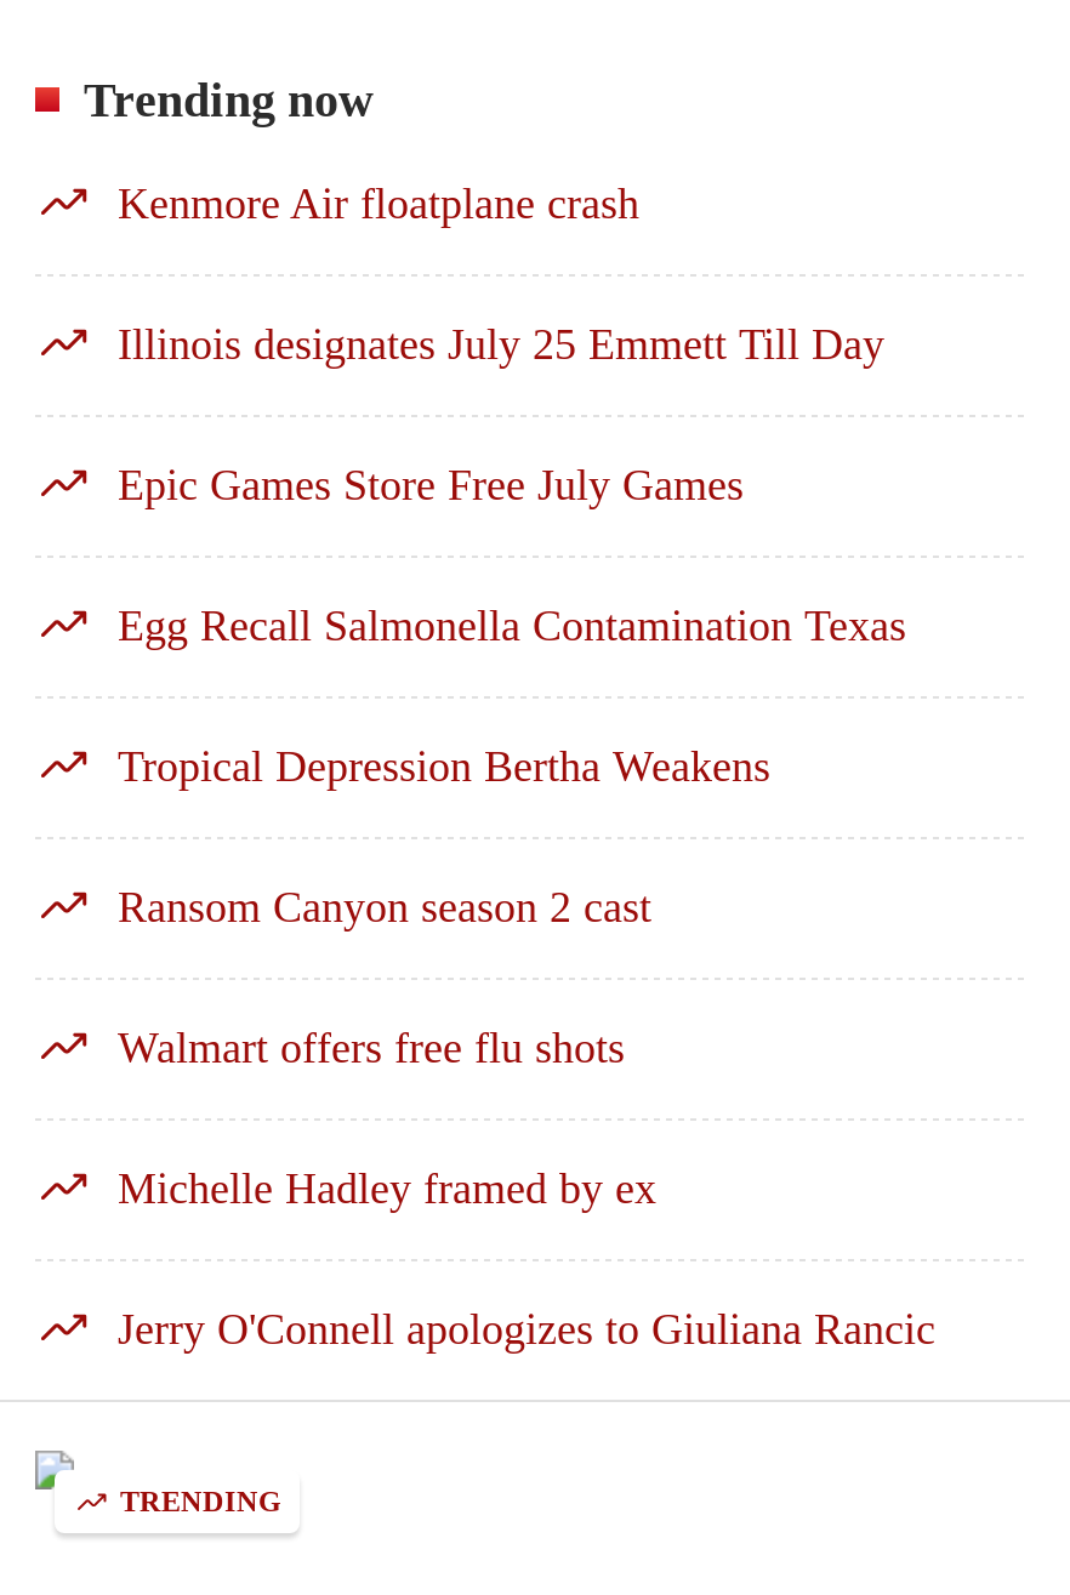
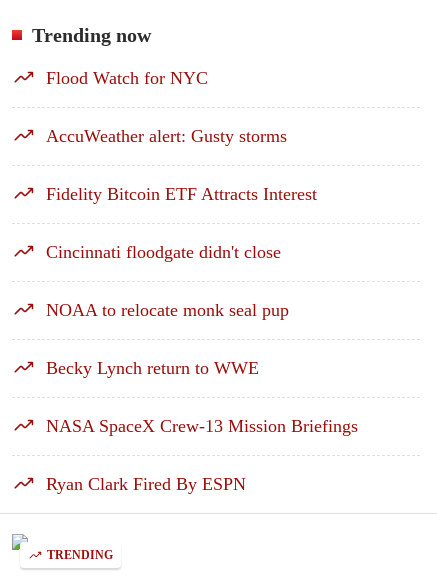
[118,180,935,1354] Kenmore Air floatplane crash | Illinois designates July 25 Emmett Till Day | Epic Games Store Free July Games | Egg Recall Salmonella Contamination Texas | Tropical Depression Bertha Weakens | Ransom Canyon season 2 cast | Walmart offers free flu shots | Michelle Hadley framed by ex | Jerry O'Connell apologizes to Giuliana Rancic -> [46,68,358,494] Flood Watch for NYC | AccuWeather alert: Gusty storms | Fidelity Bitcoin ETF Attracts Interest | Cincinnati floodgate didn't close | NOAA to relocate monk seal pup | Becky Lynch return to WWE | NASA SpaceX Crew-13 Mission Briefings | Ryan Clark Fired By ESPN

